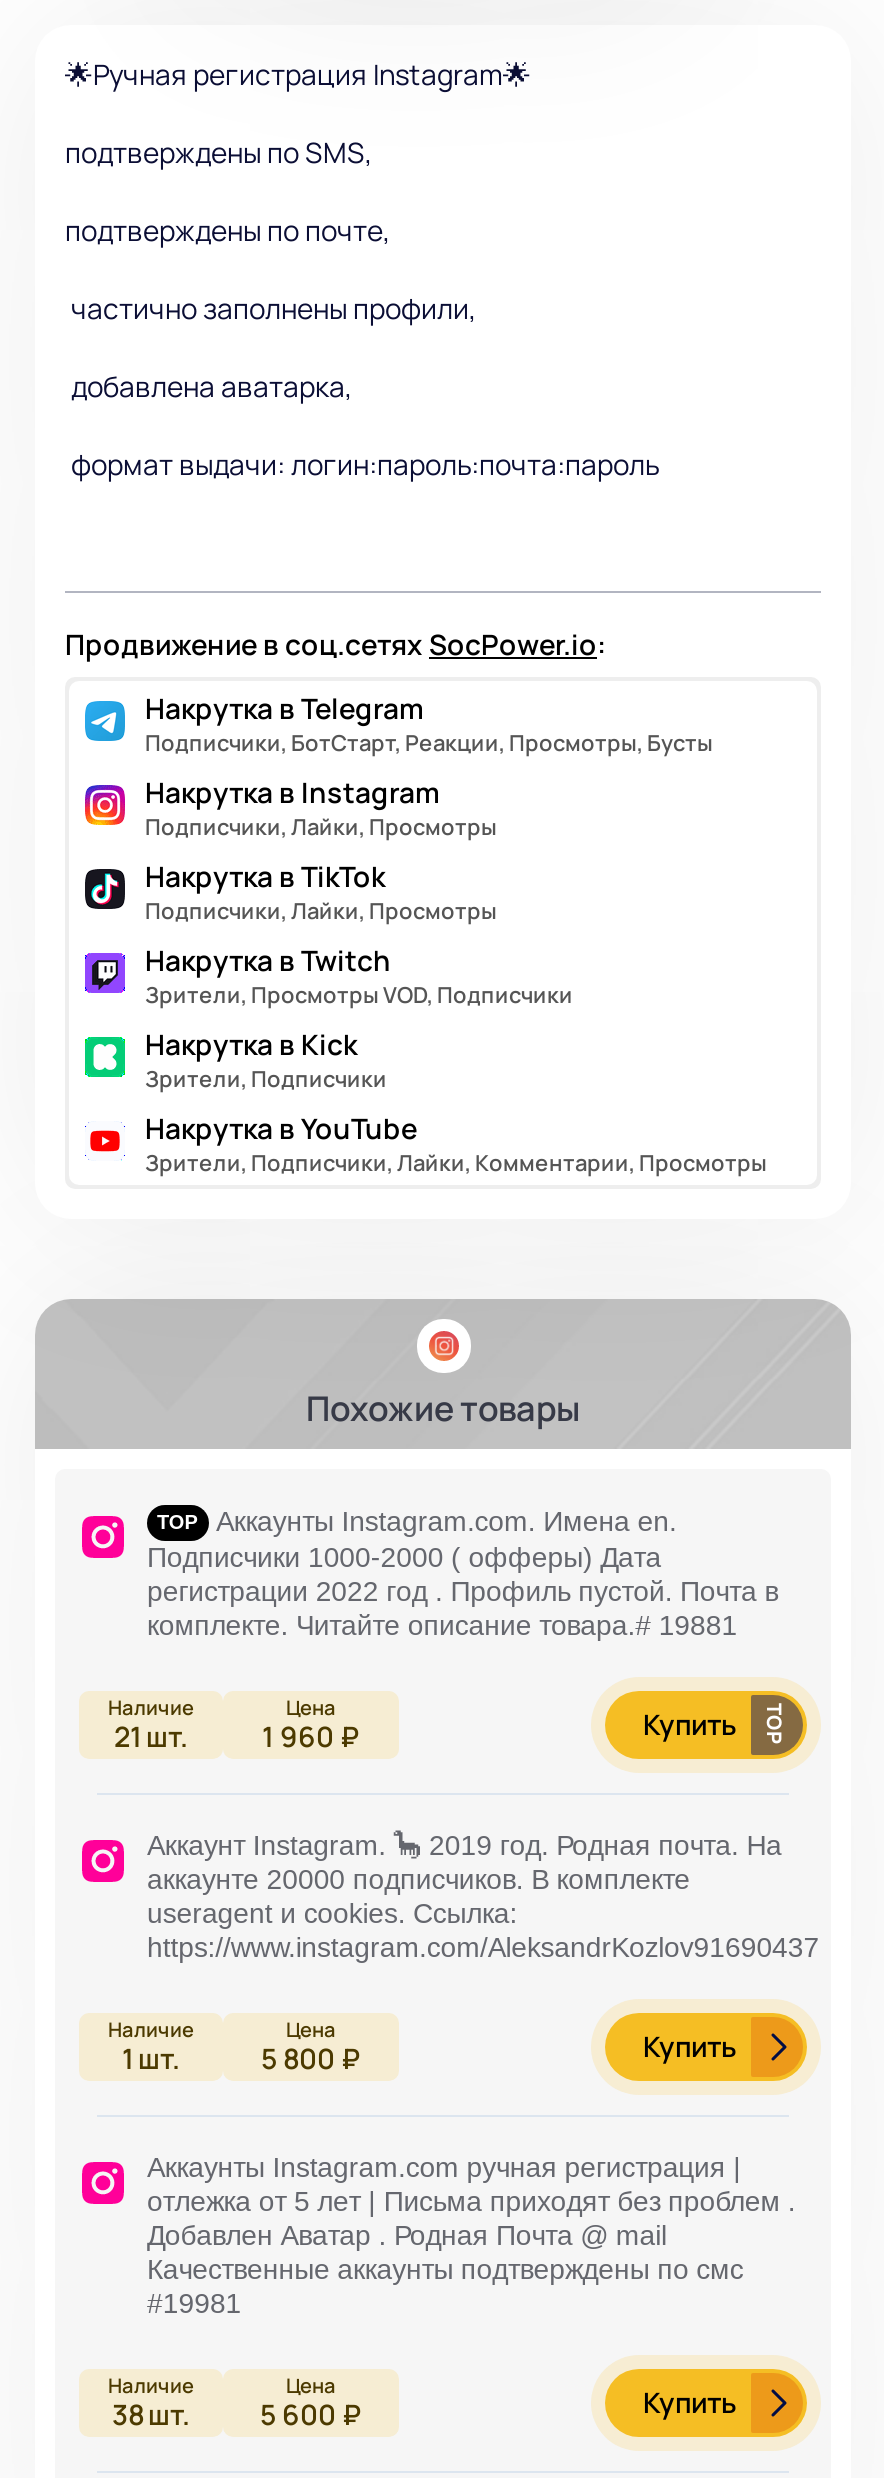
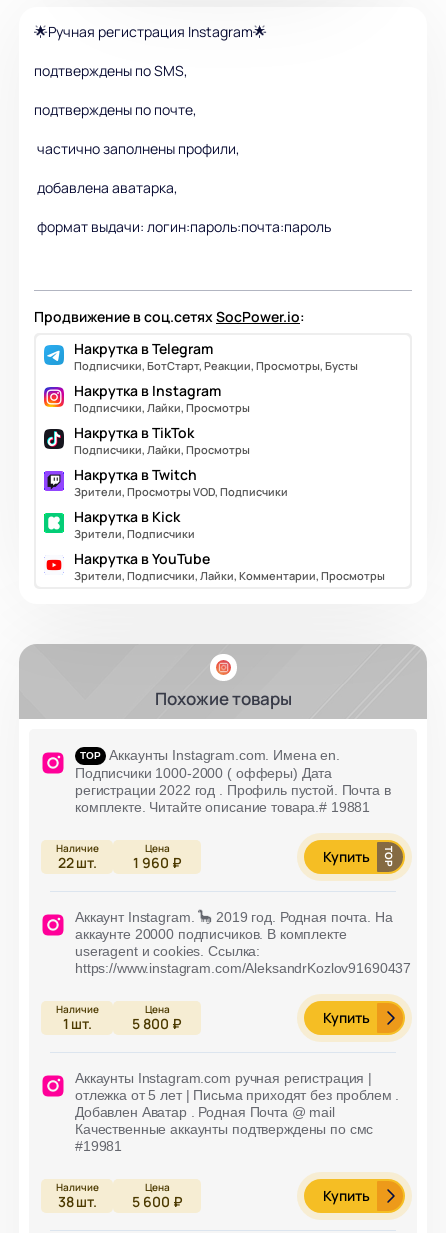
[114,1718,360,1756] 21 шт. 1 960 ₽ -> [57,853,181,872] 22 шт. 1 960 ₽

